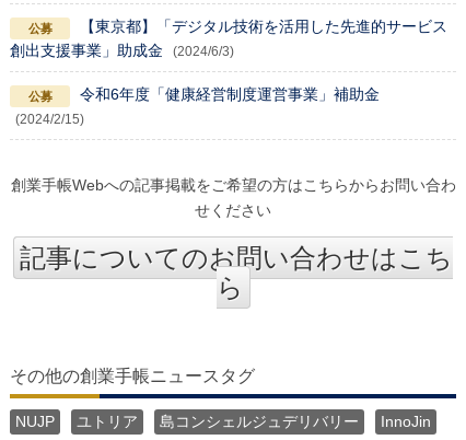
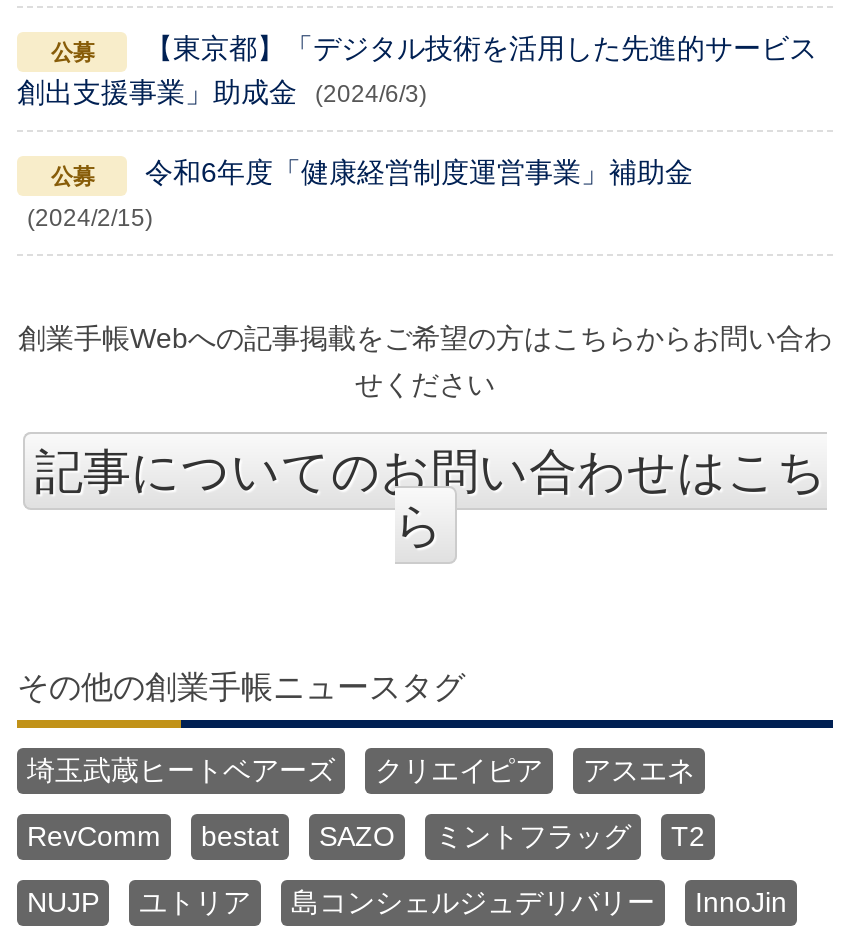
none -> [27,755,705,853] 埼玉武蔵ヒートベアーズ | クリエイピア | アスエネ | RevComm | bestat | SAZO | ミントフラッグ | T2

